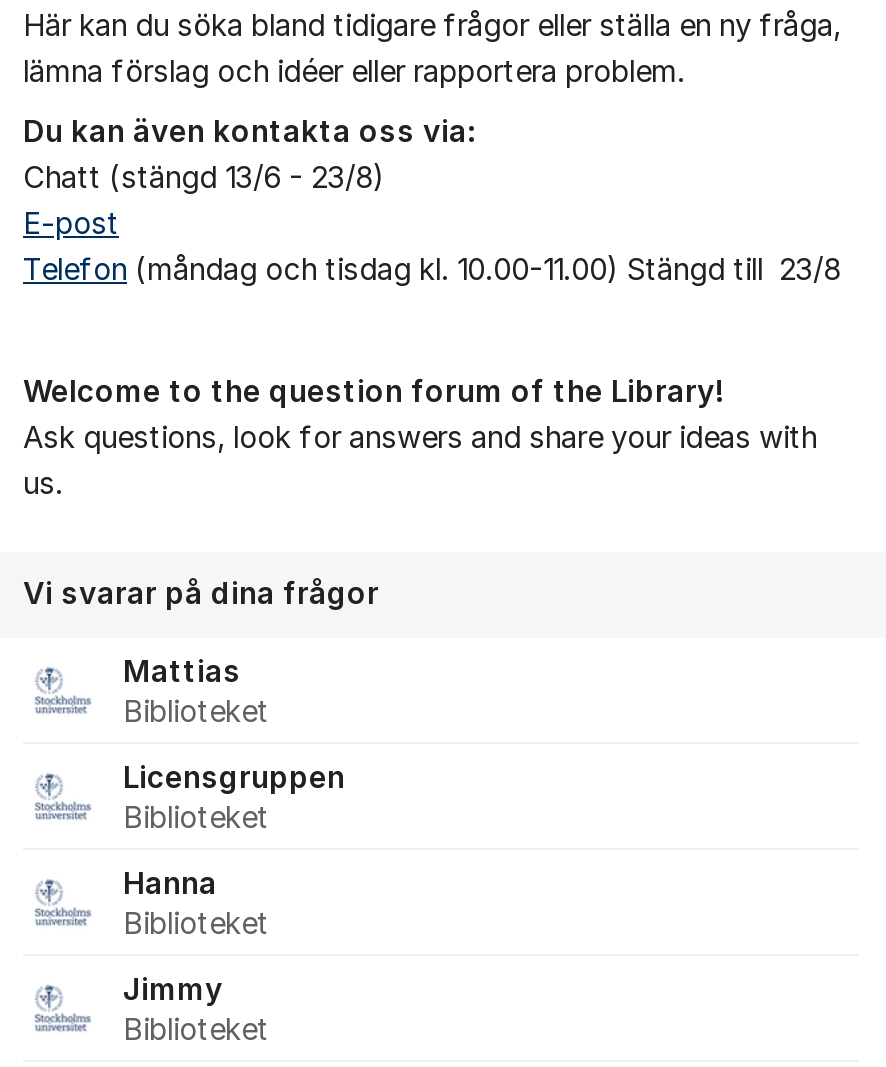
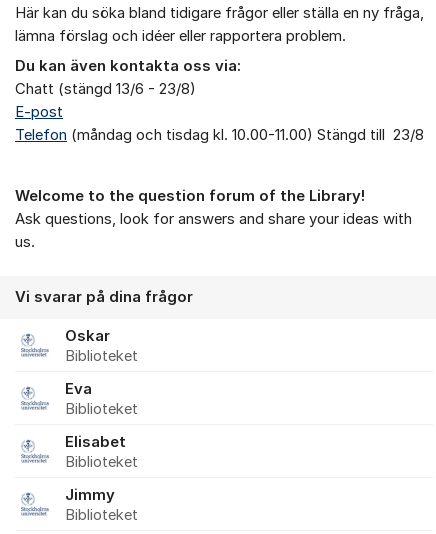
[123,654,241,690] Mattias -> [65,327,110,345] Oskar
[123,760,345,796] Licensgruppen -> [65,380,92,398] Eva
[123,866,217,902] Hanna -> [65,433,126,451] Elisabet

